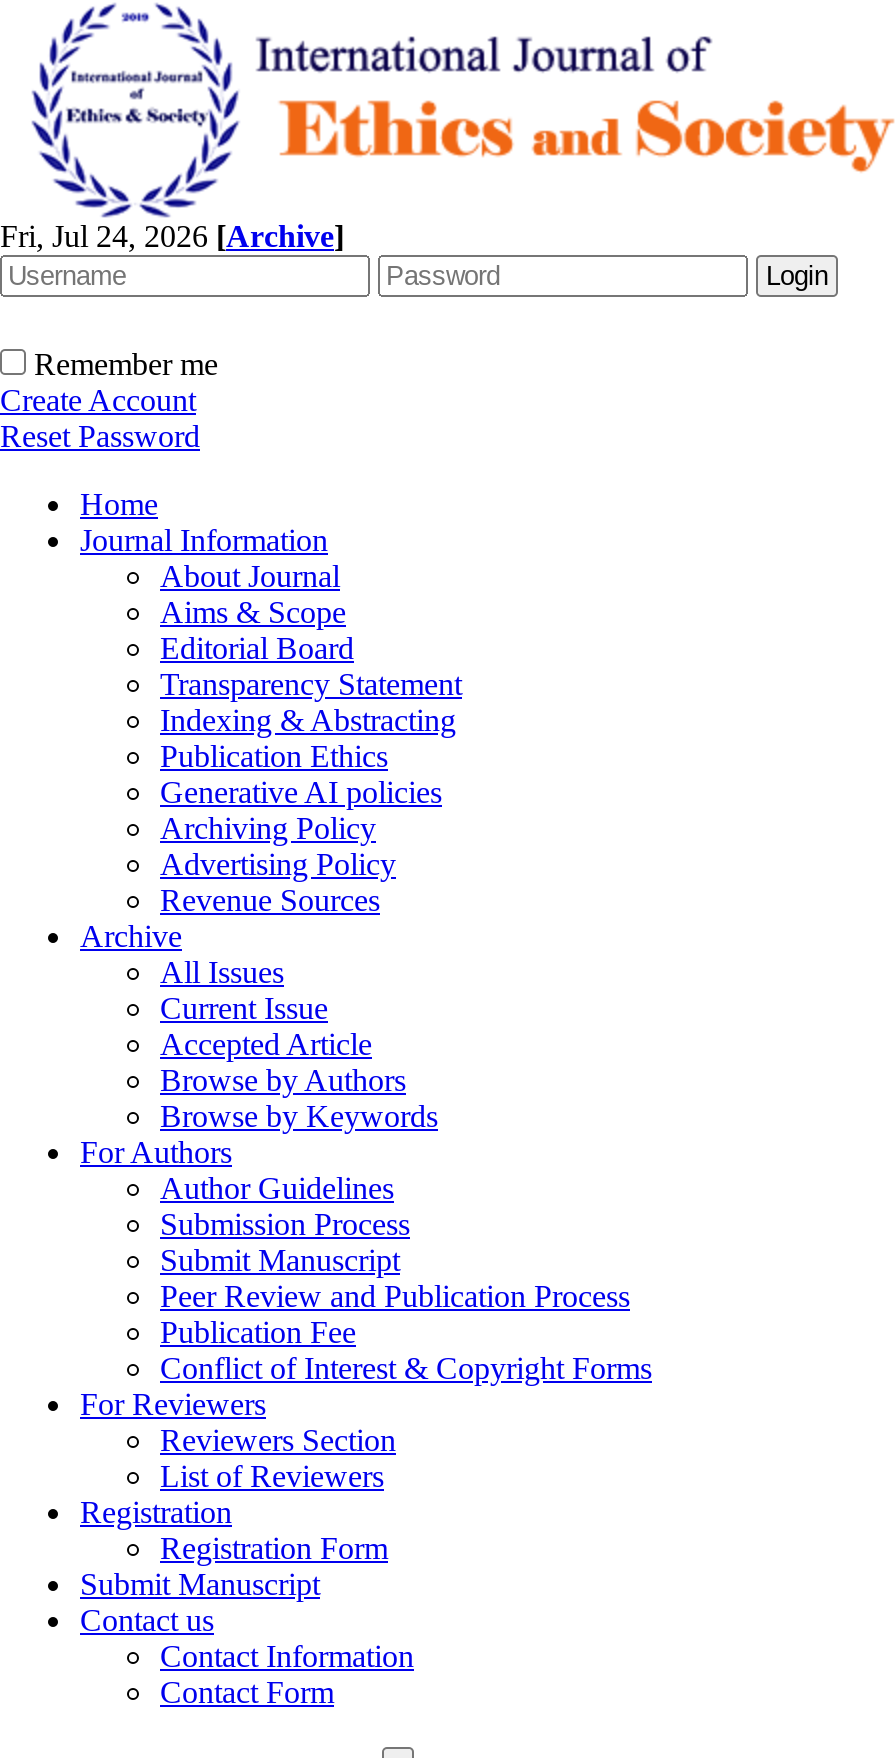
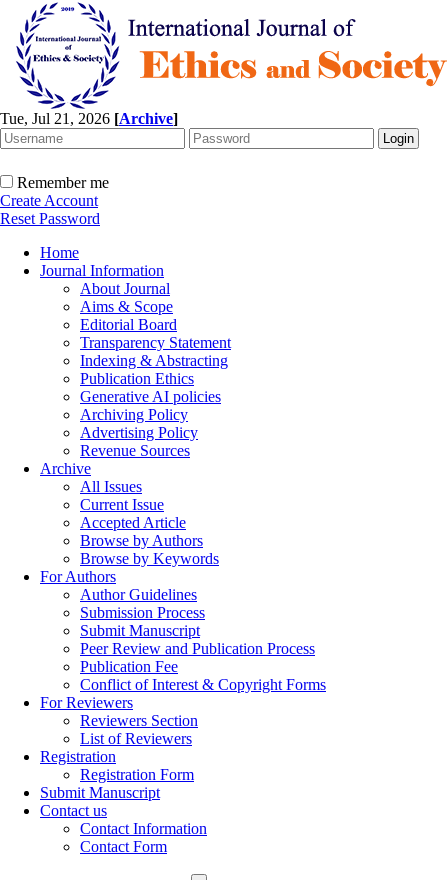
[0,219,344,253] Fri, Jul 24, 2026 [Archive] -> [0,110,178,127] Tue, Jul 21, 2026 [Archive]

